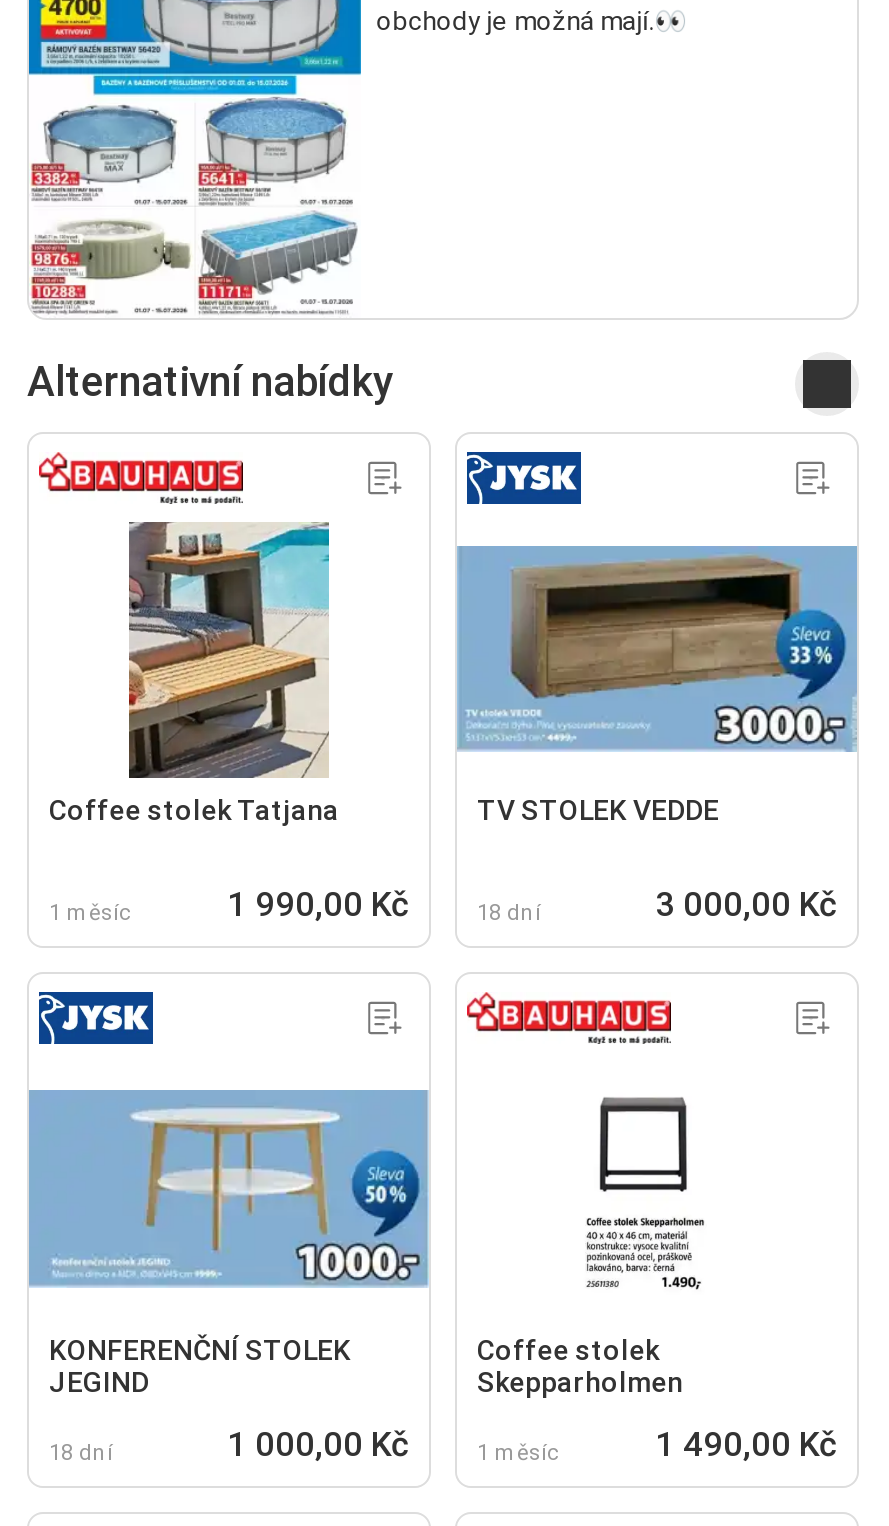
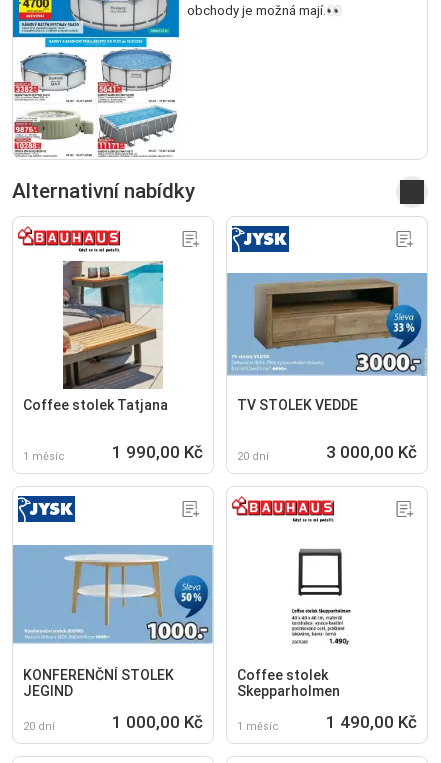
[477,899,541,925] 18 dní -> [237,450,269,463] 20 dní
[49,1439,113,1465] 18 dní -> [23,720,55,733] 20 dní

